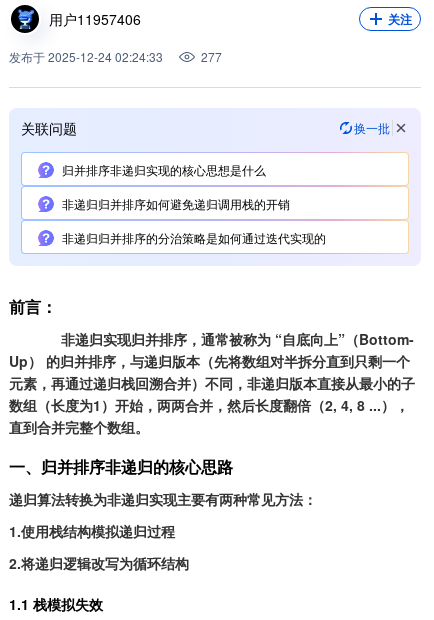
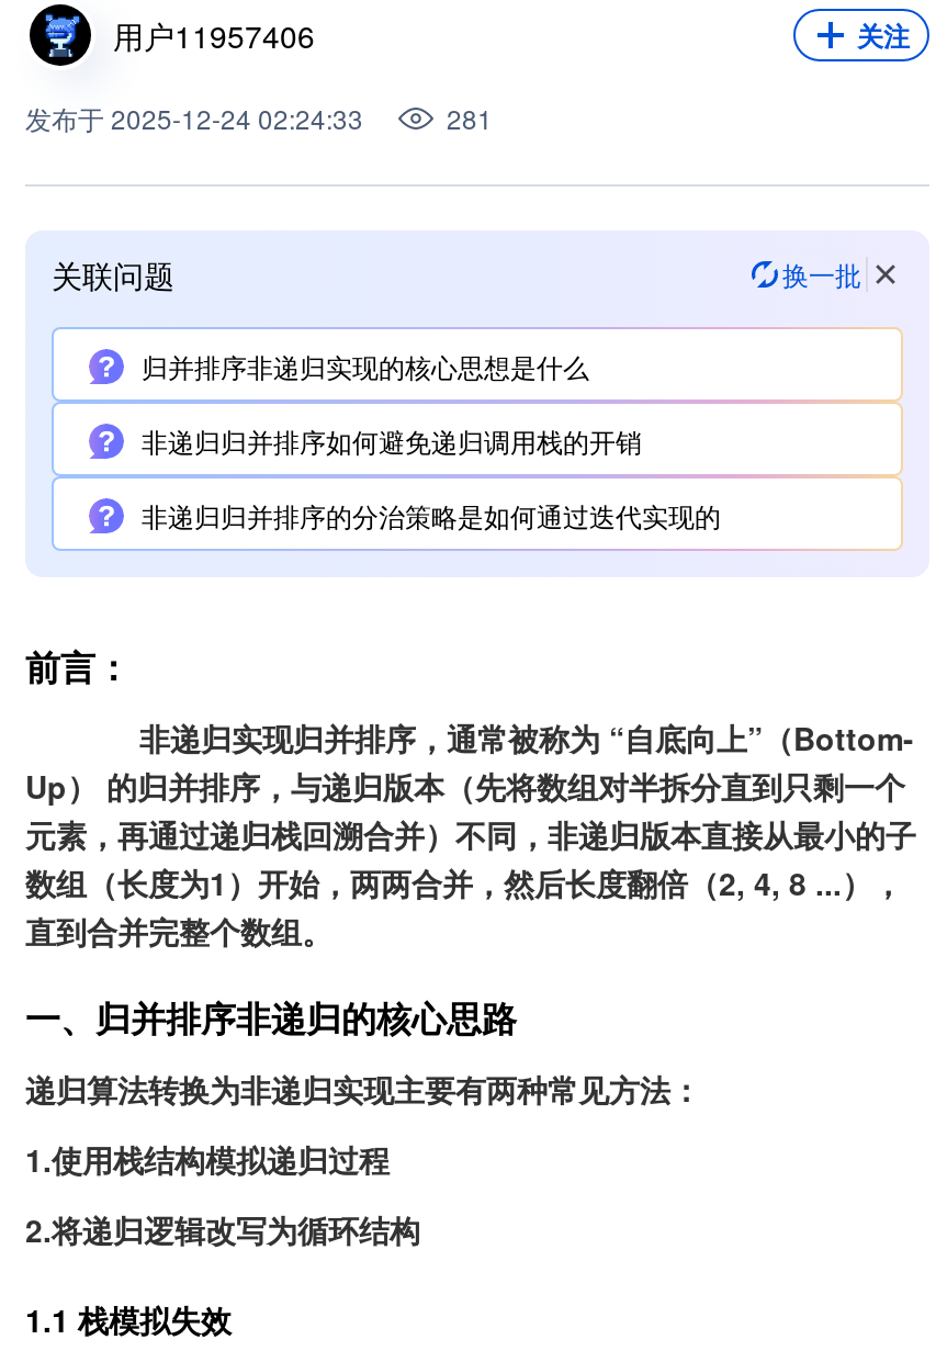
[201,48,222,65] 277 -> [447,99,493,137] 281

